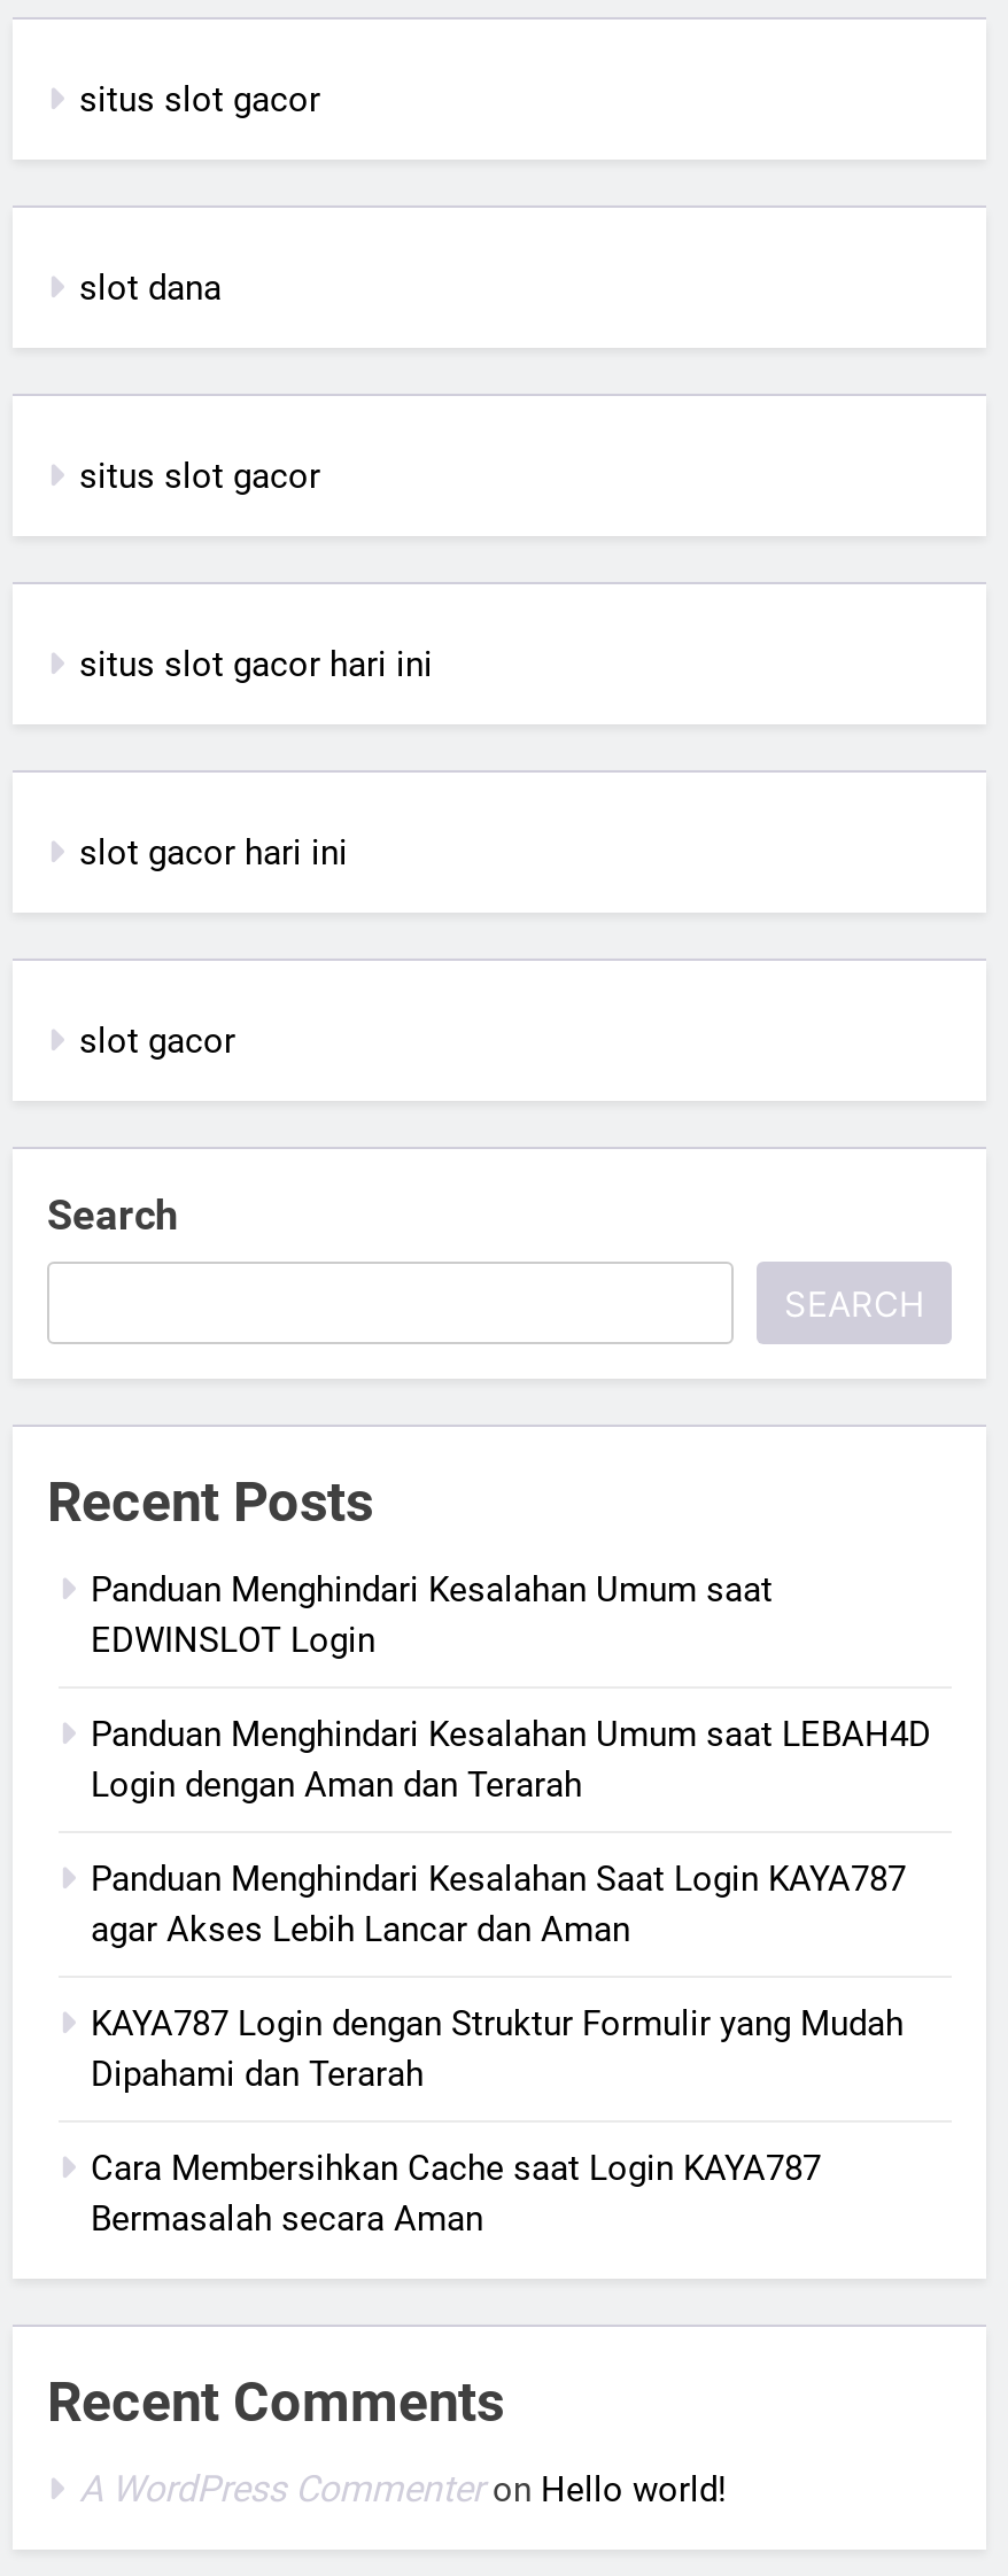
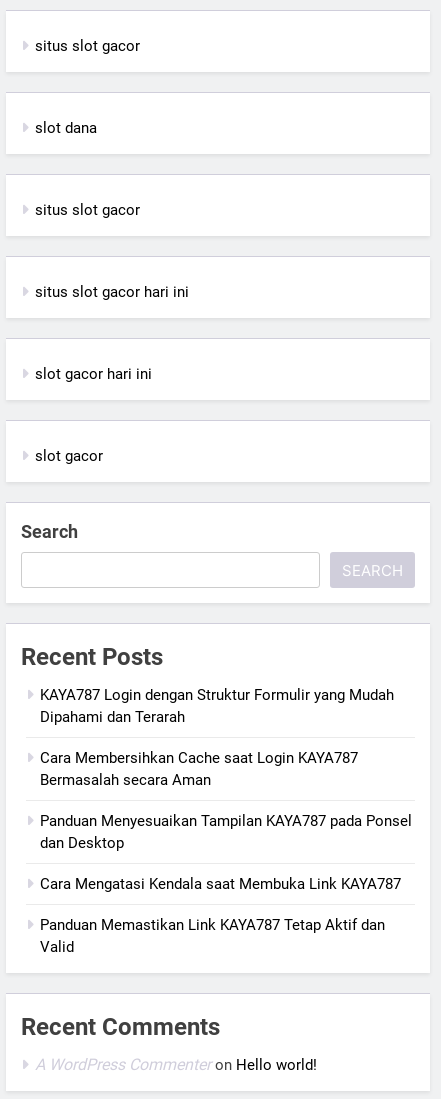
[91,1570,931,1951] Panduan Menghindari Kesalahan Umum saat | EDWINSLOT Login | Panduan Menghindari Kesalahan Umum saat LEBAH4D | Login dengan Aman dan Terarah | Panduan Menghindari Kesalahan Saat Login KAYA787 | agar Akses Lebih Lancar dan Aman -> none
moved [91,2004,904,2240] -> [40,686,394,789]: KAYA787 Login dengan Struktur Formulir yang Mudah | Dipahami dan Terarah | Cara Membersihkan Cache saat Login KAYA787 | Bermasalah secara Aman
none -> [40,812,412,956] Panduan Menyesuaikan Tampilan KAYA787 pada Ponsel | dan Desktop | Cara Mengatasi Kendala saat Membuka Link KAYA787 | Panduan Memastikan Link KAYA787 Tetap Aktif dan | Valid

